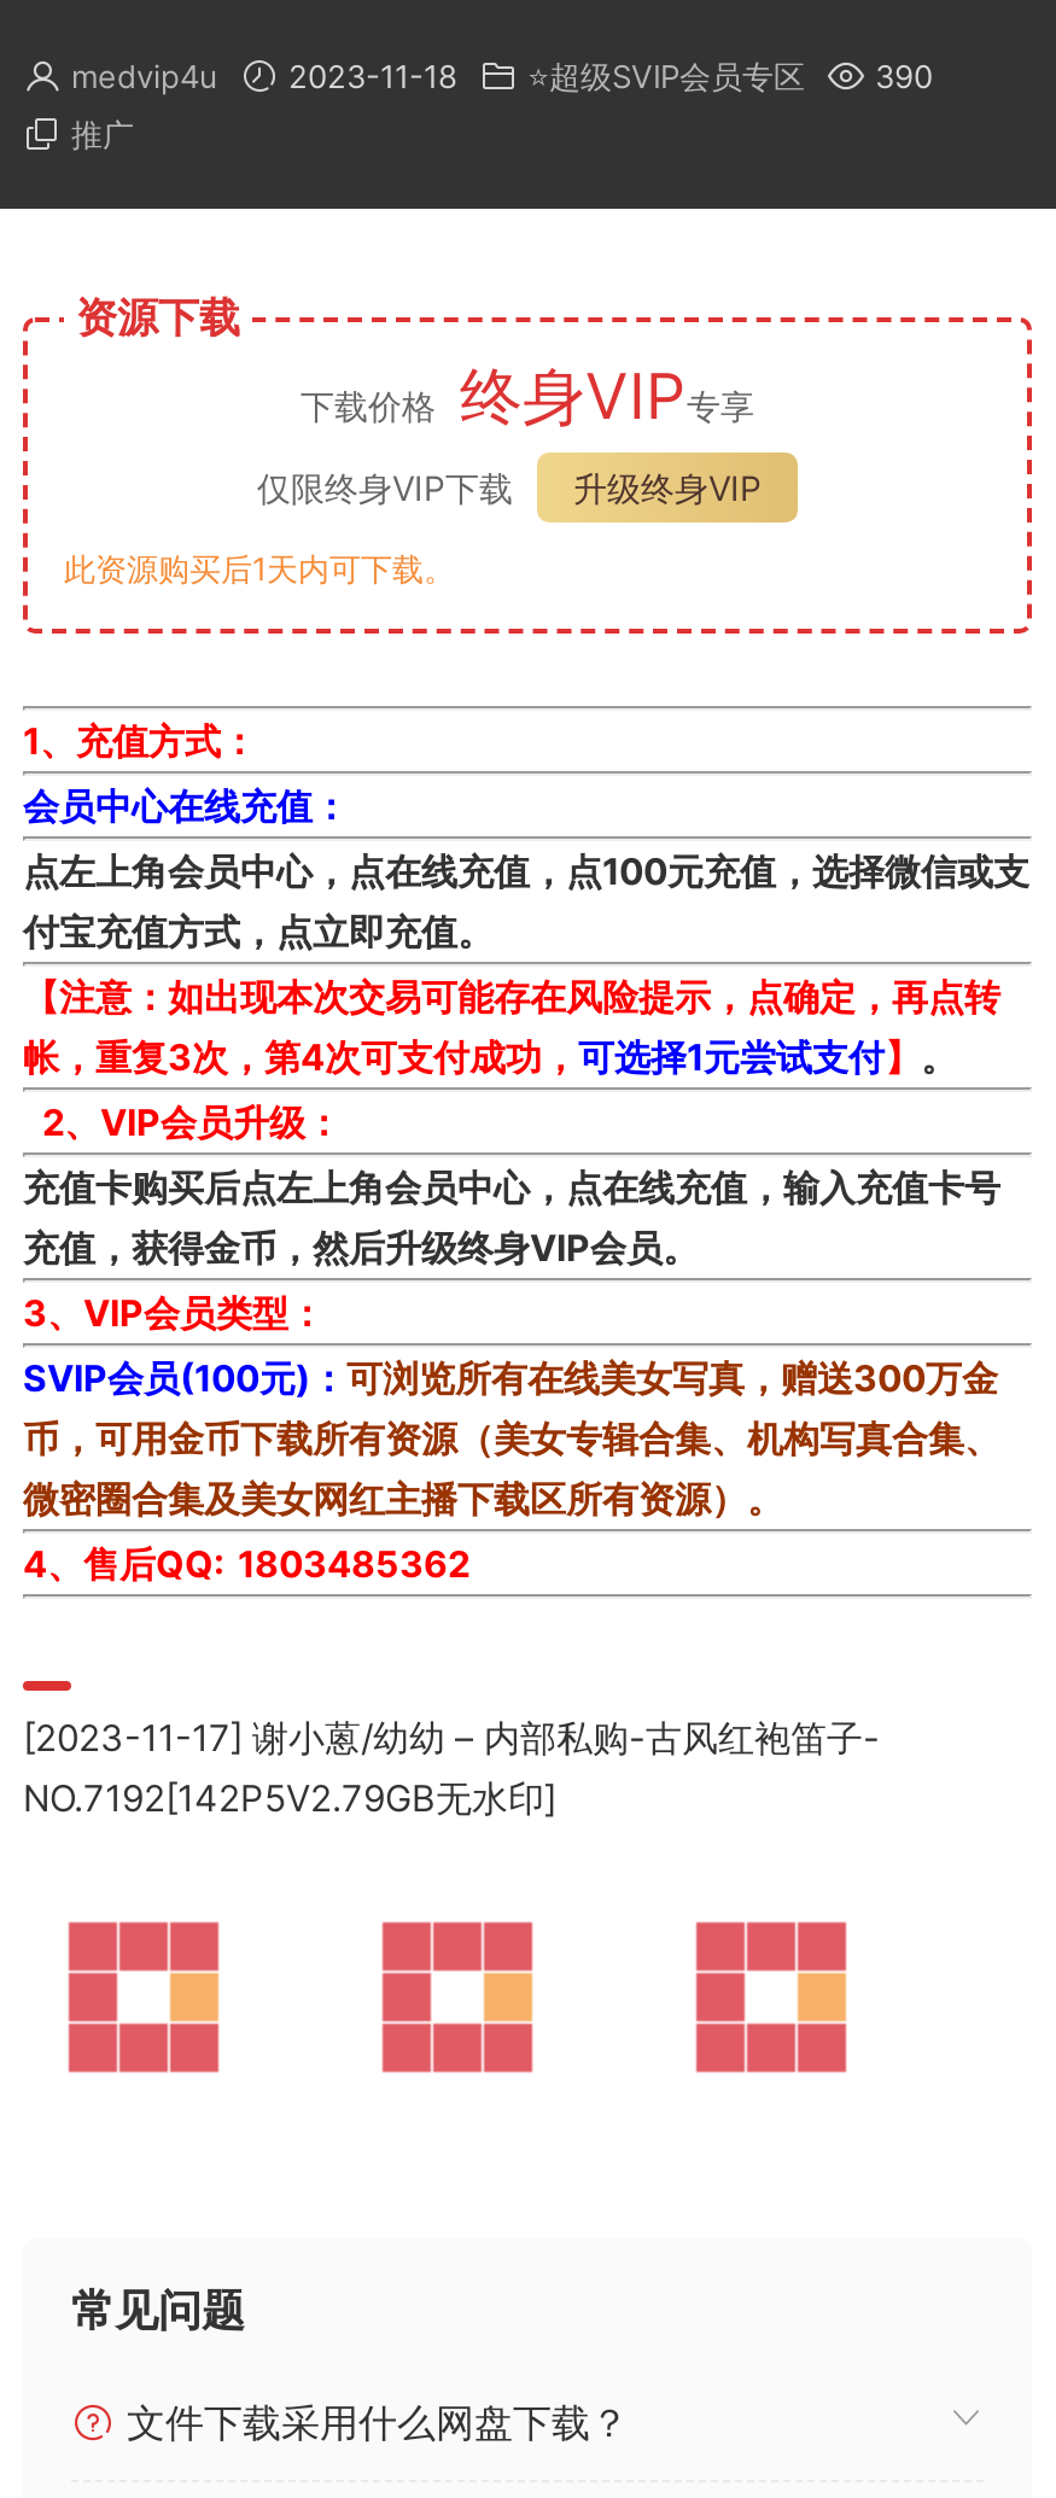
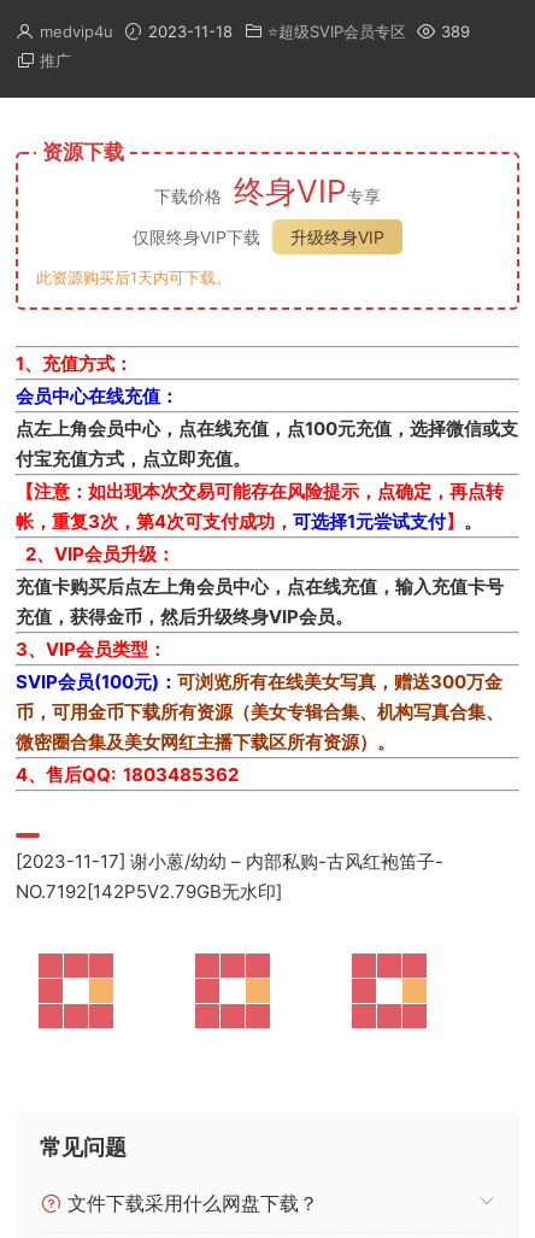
[865,57,933,95] 390 -> [436,22,470,41] 389

